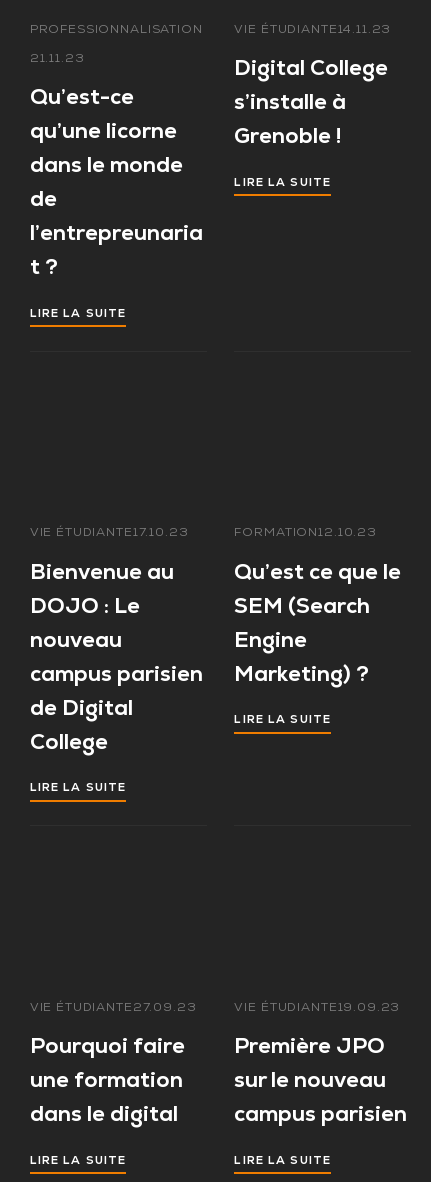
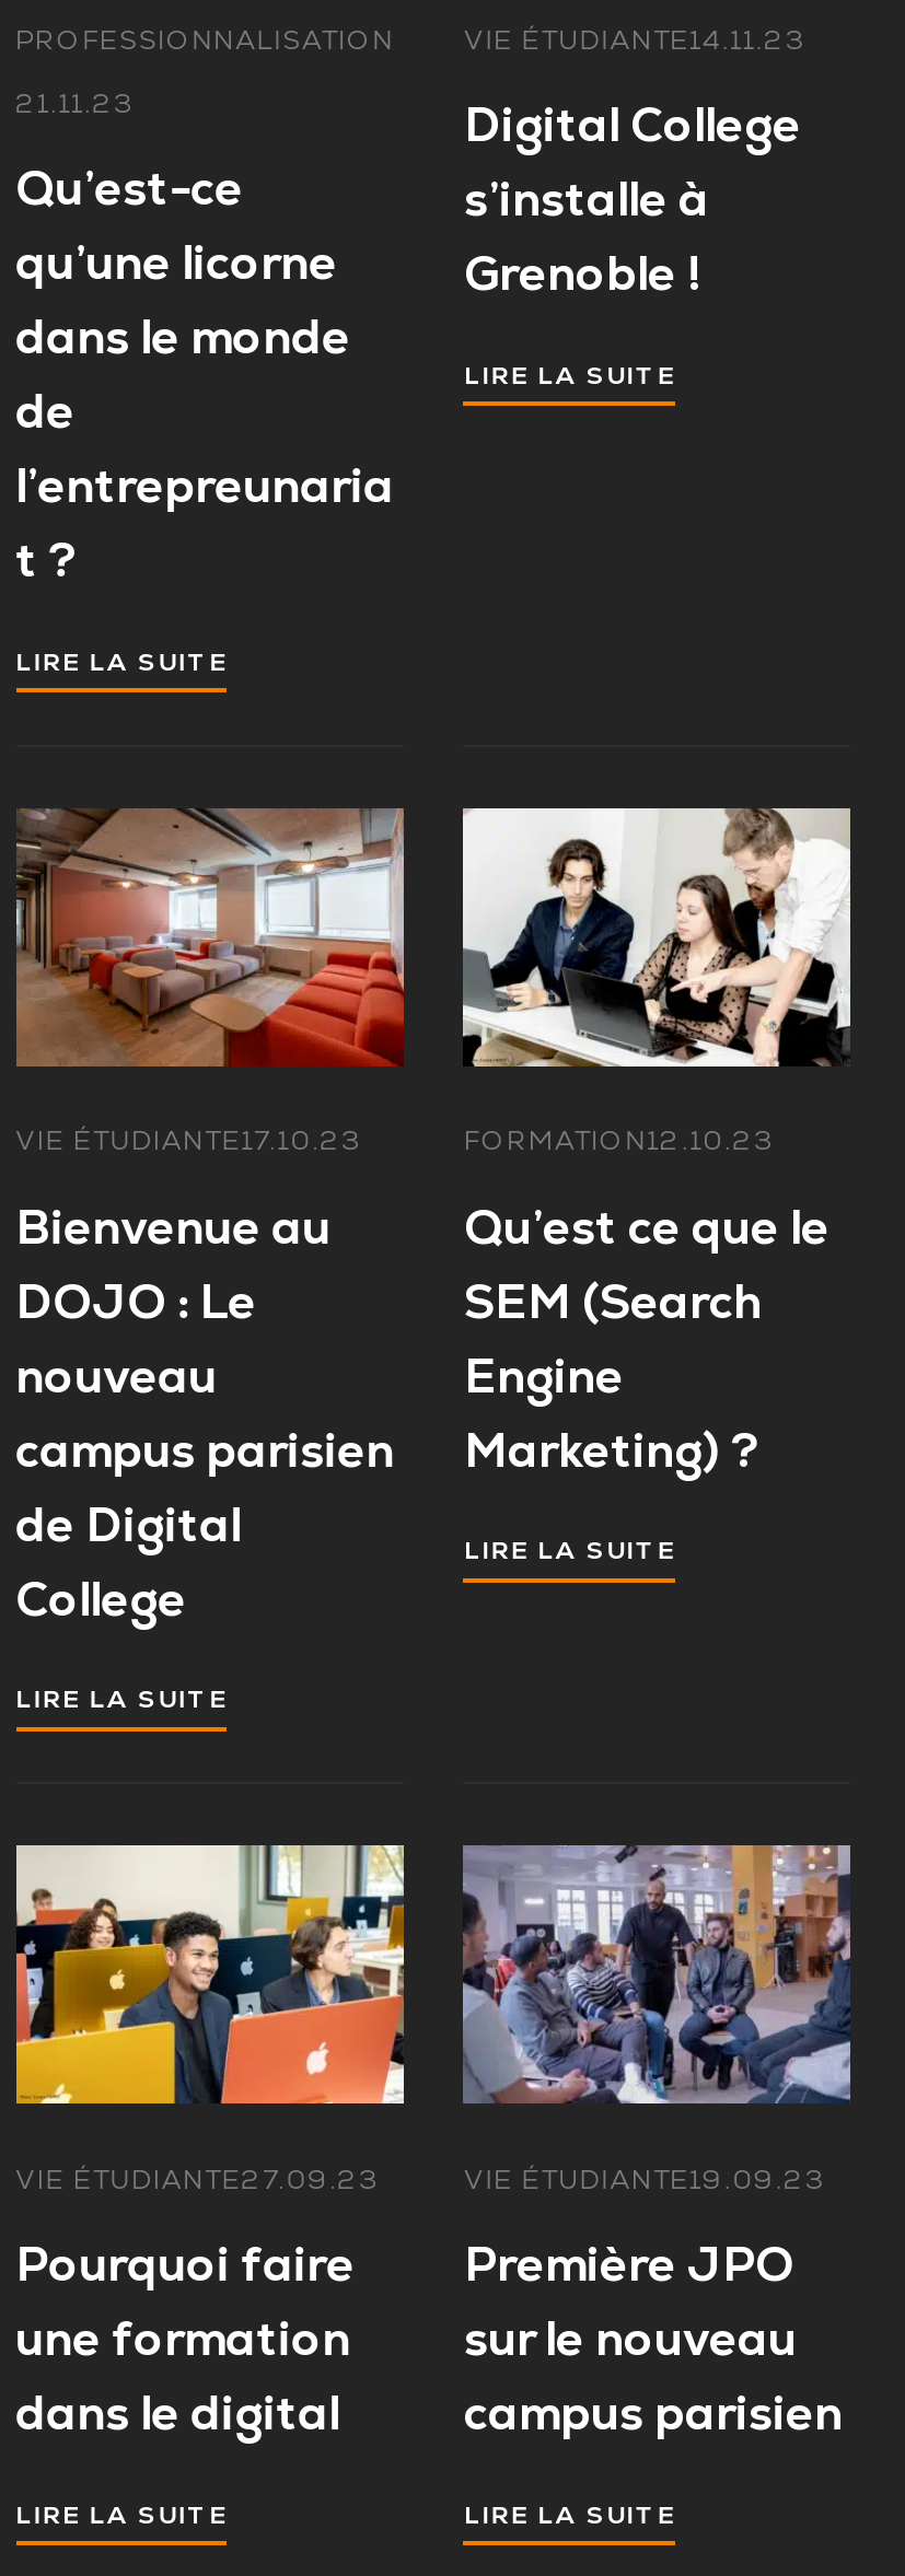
none -> [14,806,406,1069] [image]
none -> [461,806,852,1069] [image]
none -> [14,1843,406,2106] [image]
none -> [461,1843,852,2106] [image]

